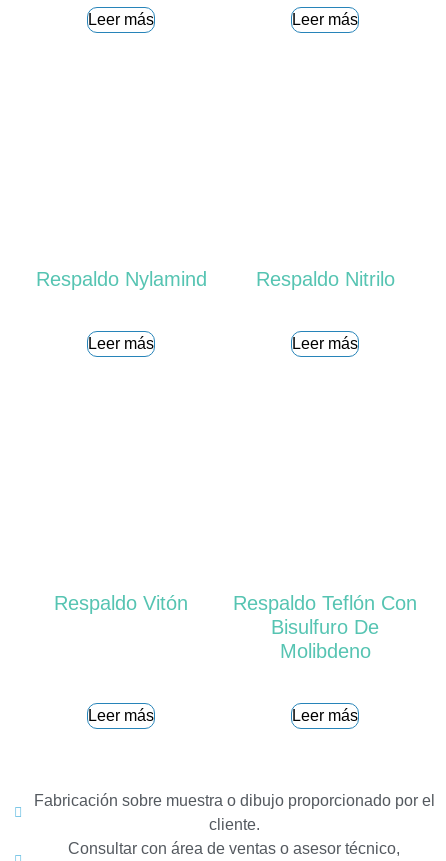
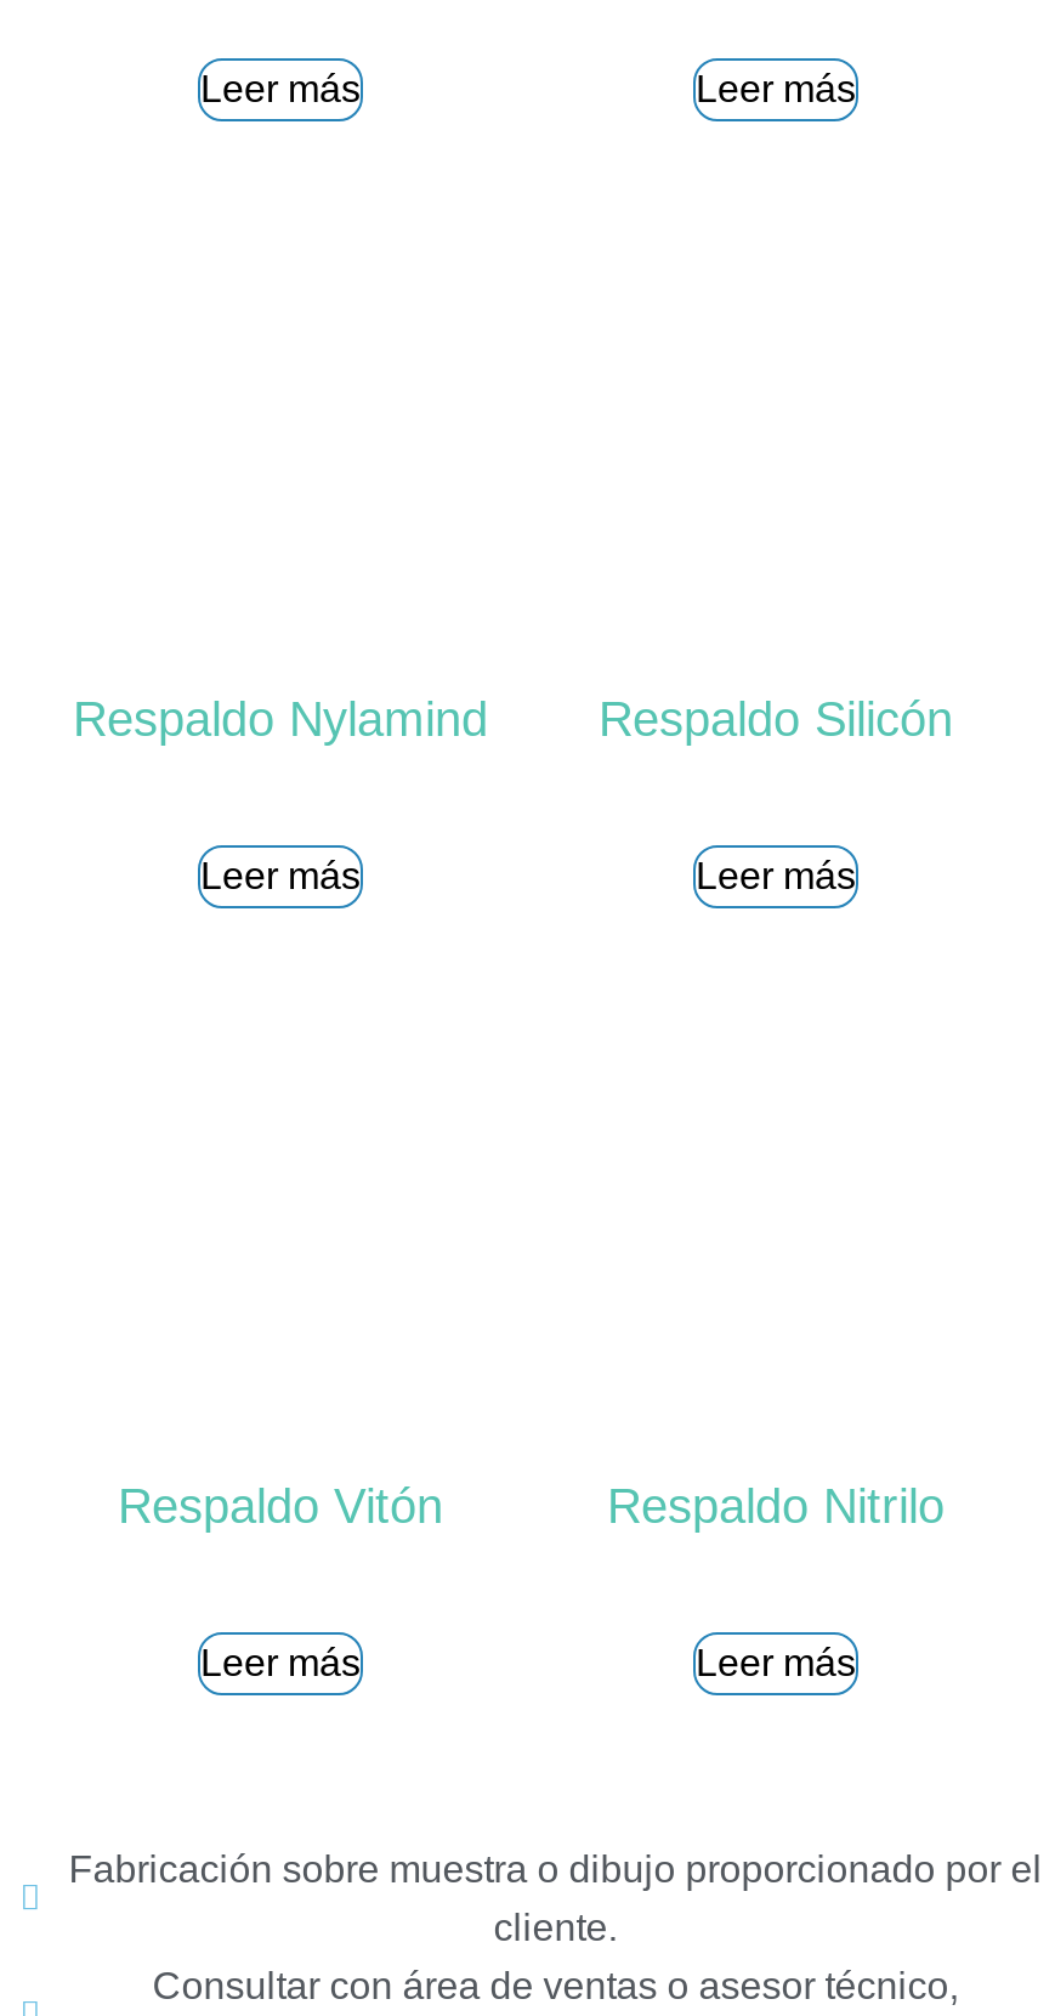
moved [255,268,394,290] -> [607,1478,945,1532]: Respaldo Nitrilo
none -> [599,691,953,745] Respaldo Silicón
[233,592,417,662] Respaldo Teflón Con | Bisulfuro De | Molibdeno -> none

